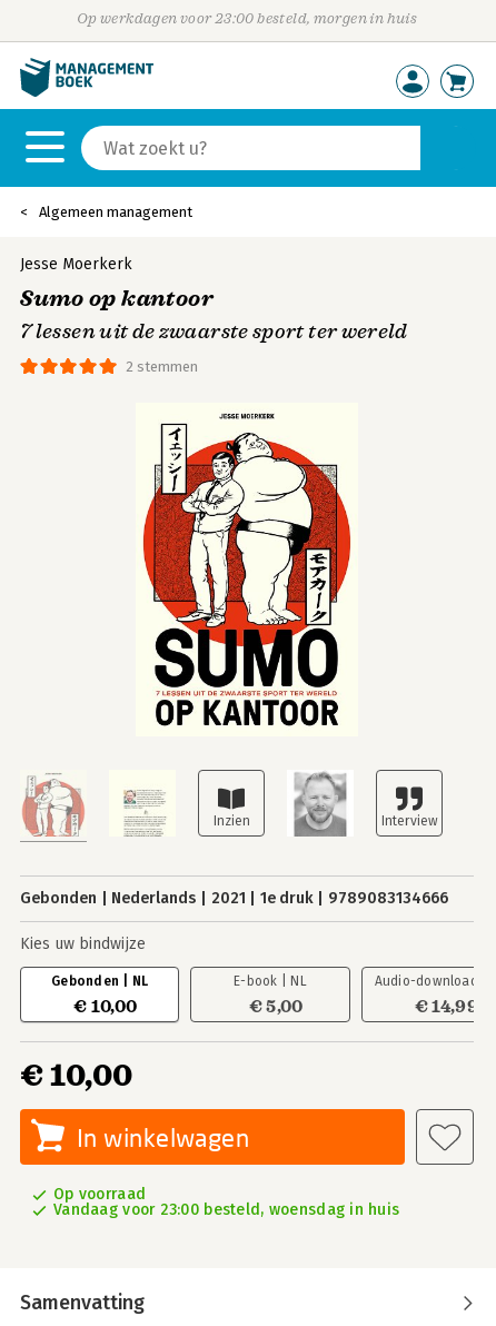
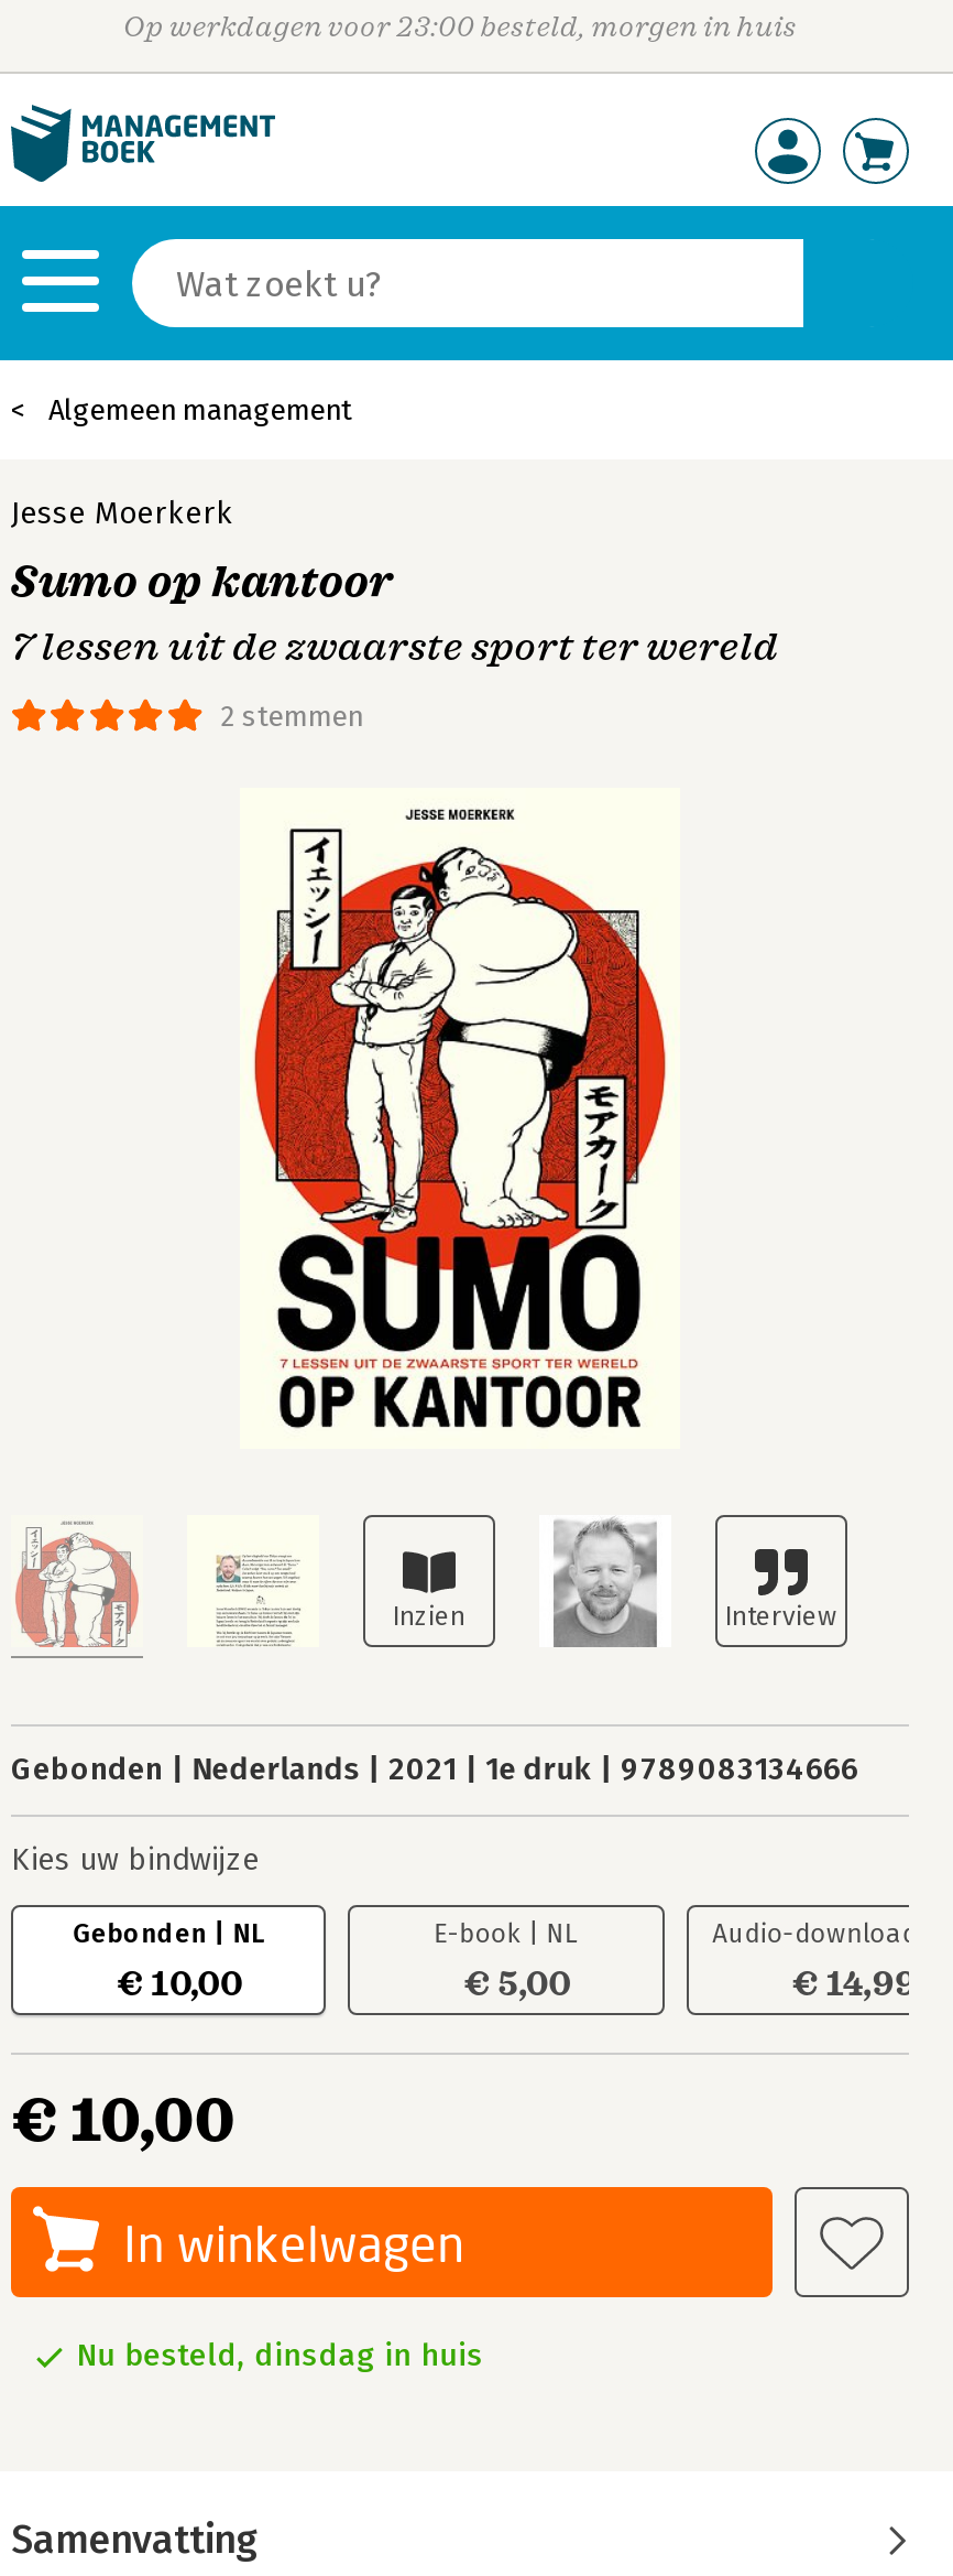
[53,1185,400,1219] Op voorraad | Vandaag voor 23:00 besteld, woensdag in huis -> [77,2337,483,2374] Nu besteld, dinsdag in huis

